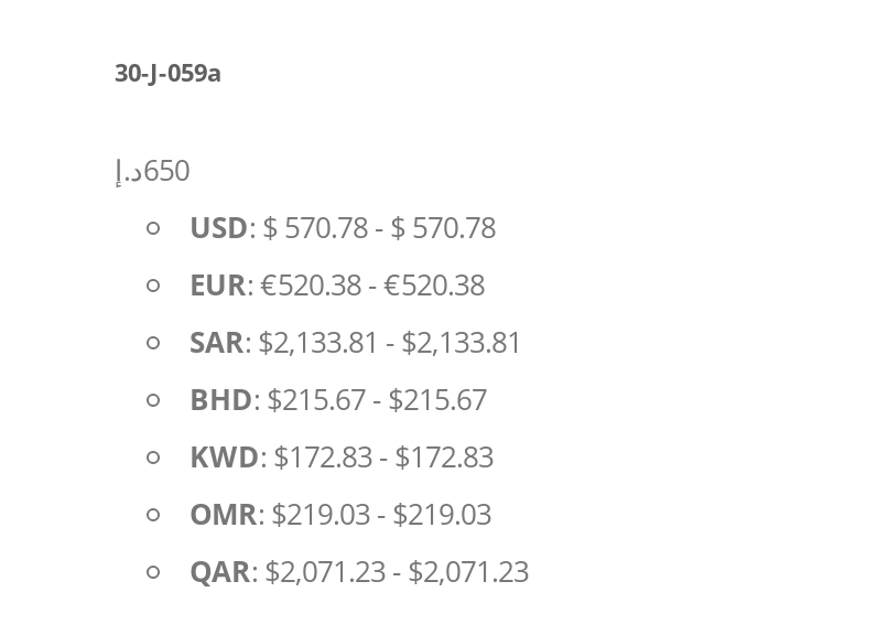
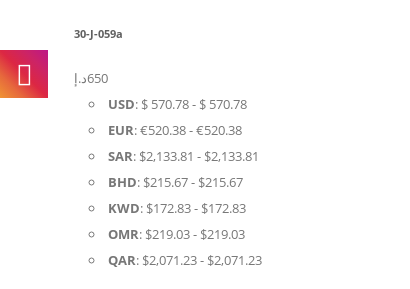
none -> [3,49,49,99] [image]

